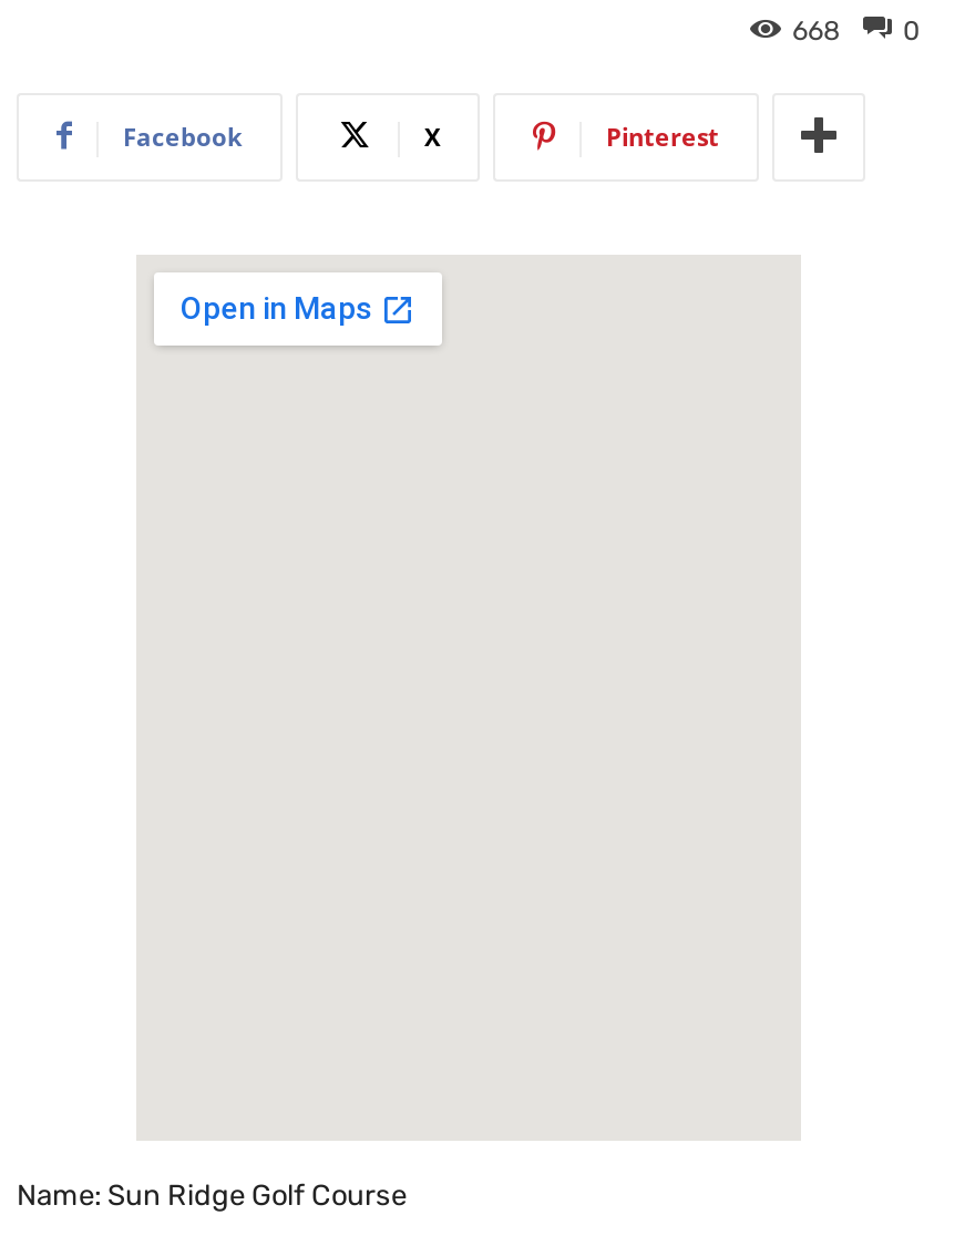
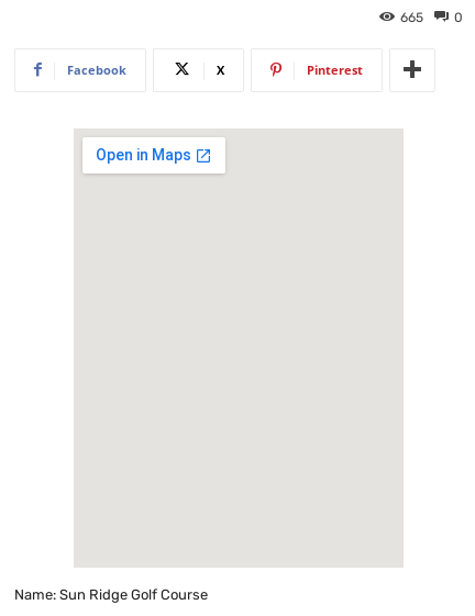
[792,15,841,46] 668 -> [400,10,423,25] 665

